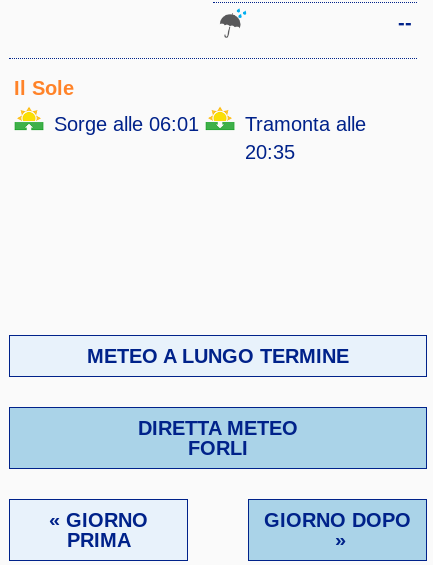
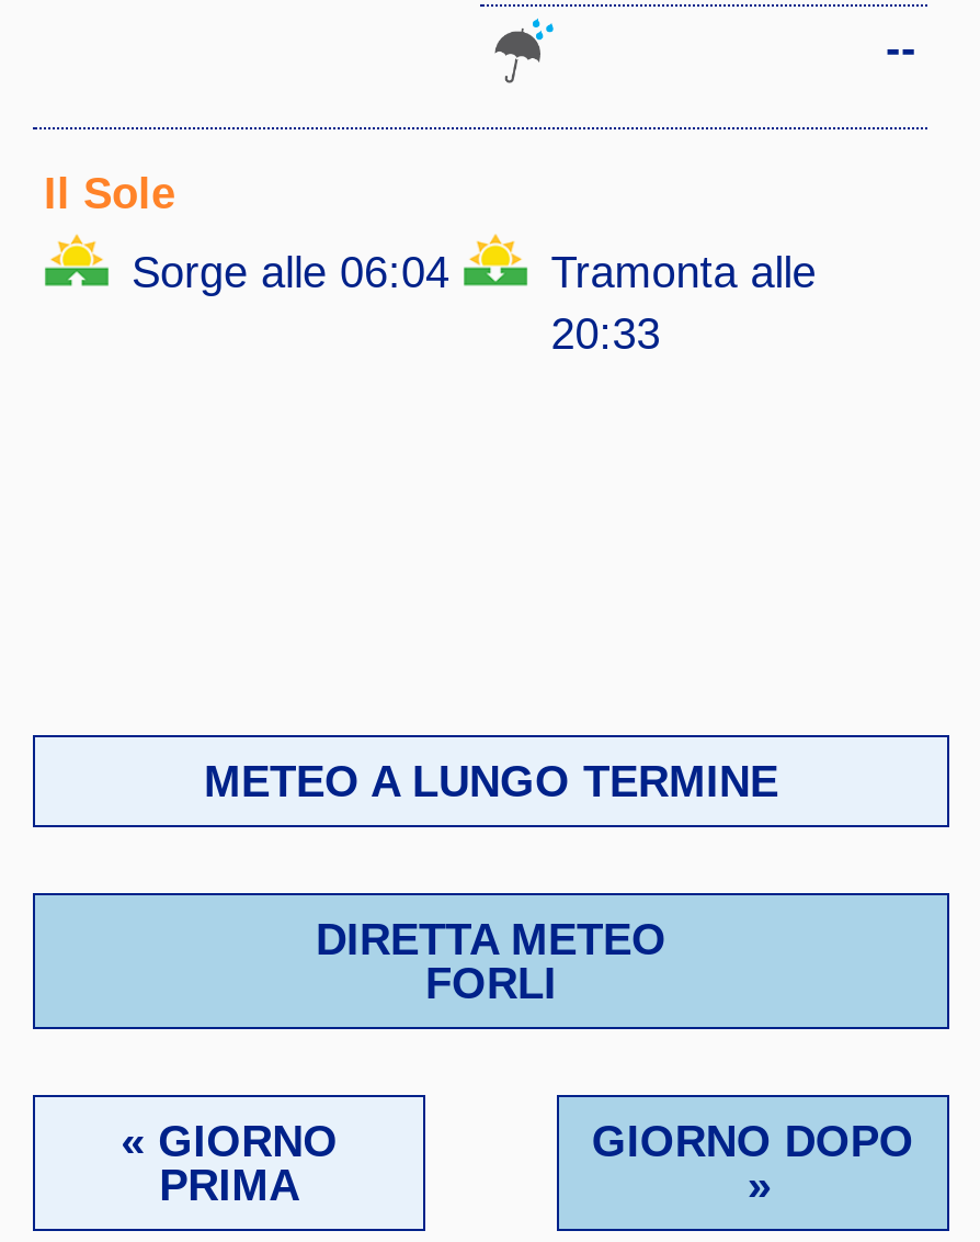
[54,113,199,135] Sorge alle 06:01 -> [132,248,449,296] Sorge alle 06:04
[245,141,295,163] 20:35 -> [551,309,661,358] 20:33

